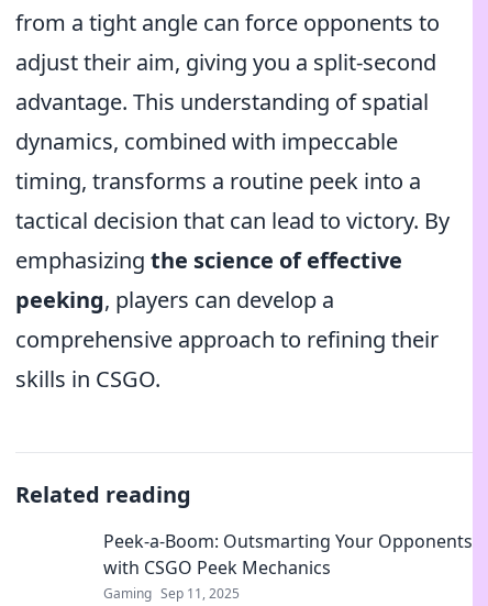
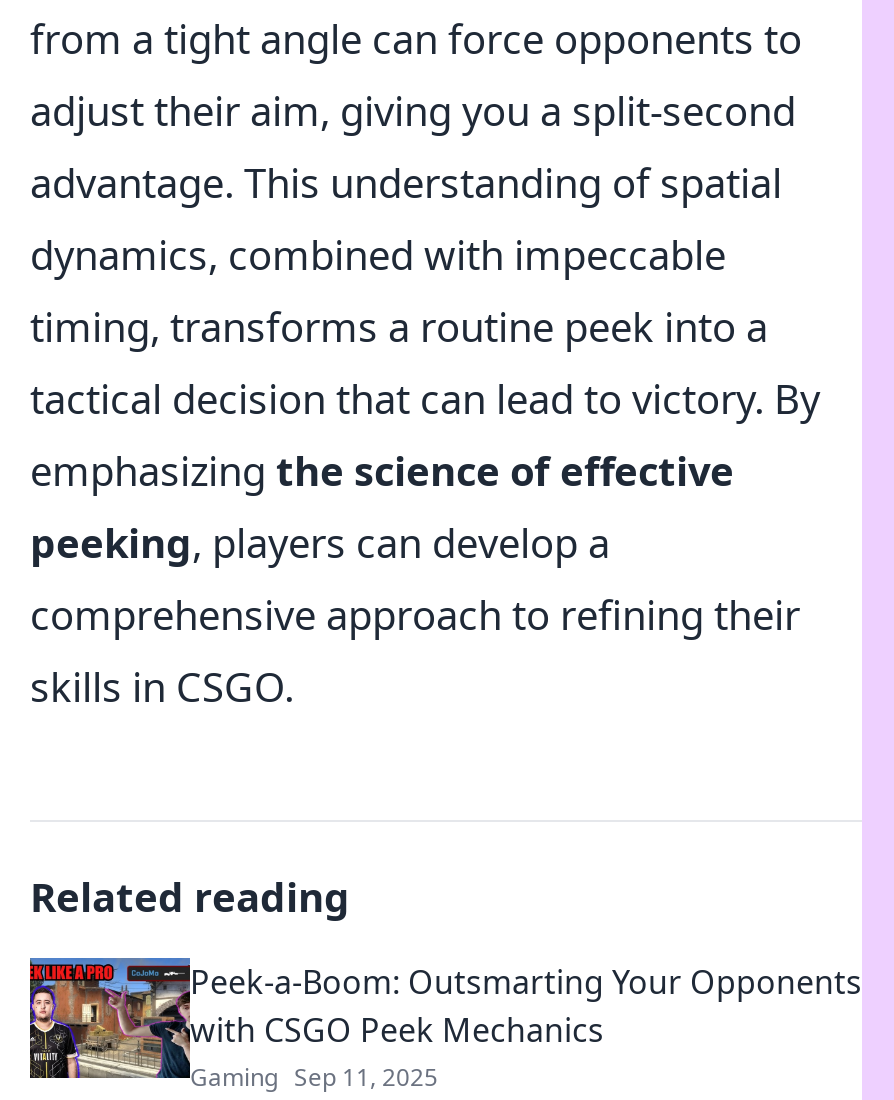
none -> [28,956,184,1080] [image]

